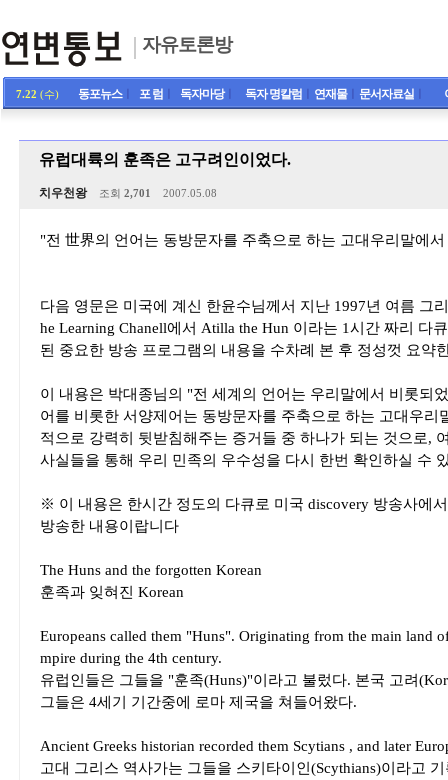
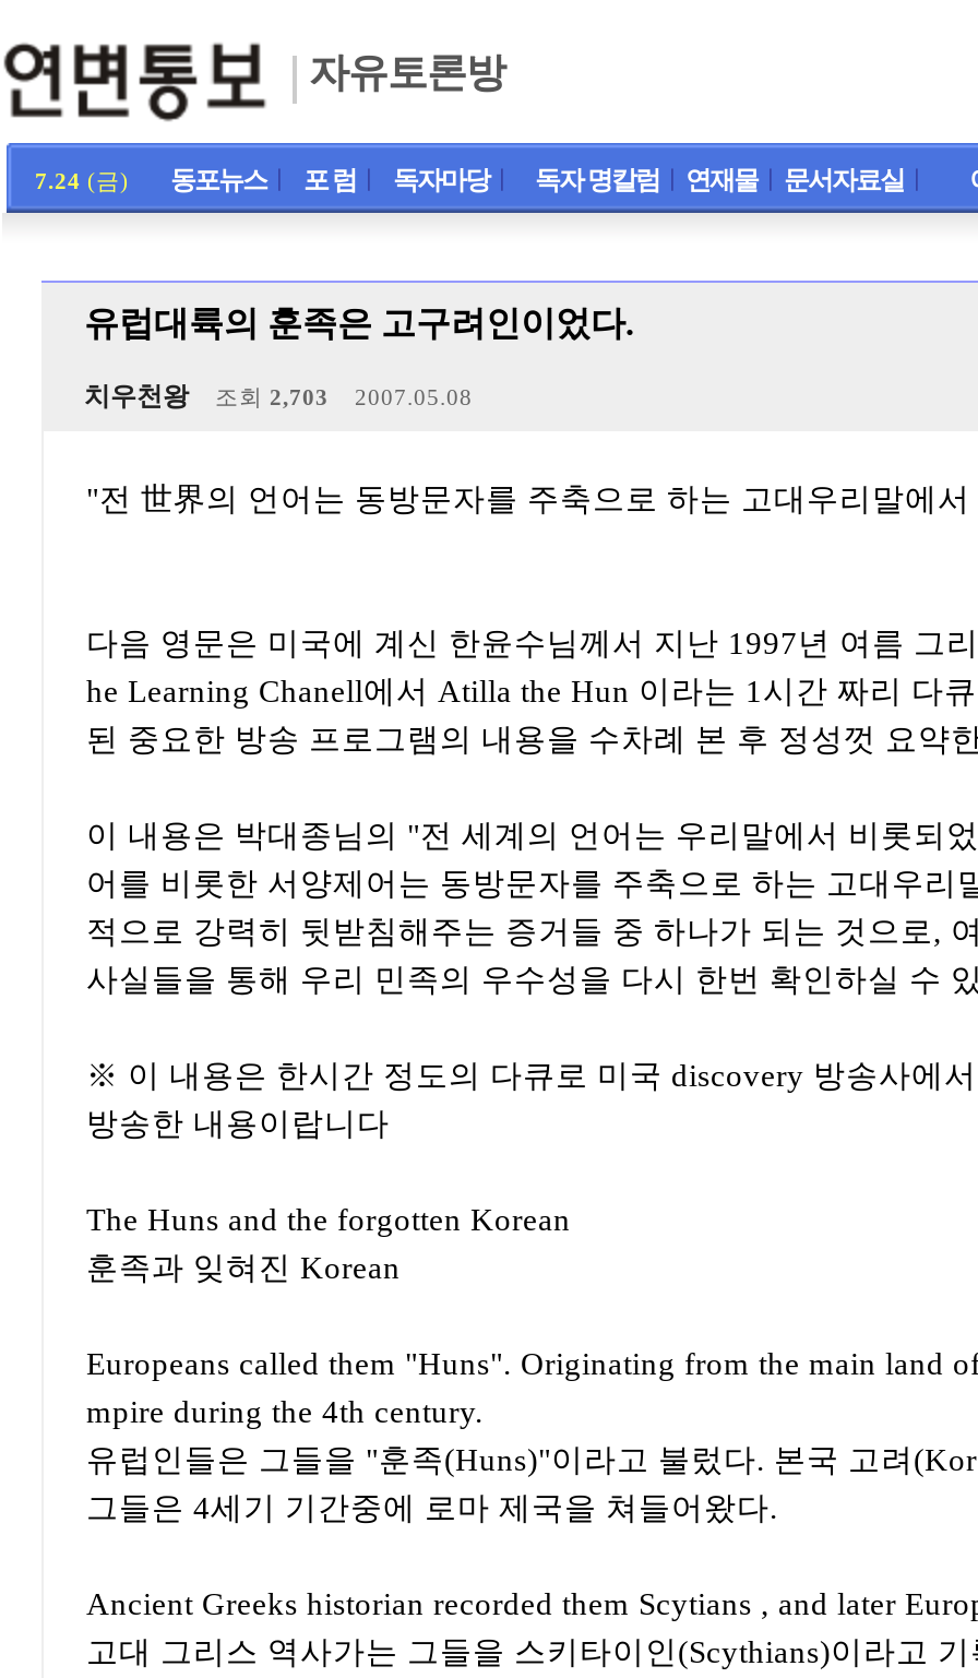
[16,89,59,100] 7.22 (수) -> [35,169,129,193] 7.24 (금)
[38,186,216,200] 치우천왕 조회 2,701 2007.05.08 -> [84,381,473,412] 치우천왕 조회 2,703 2007.05.08

